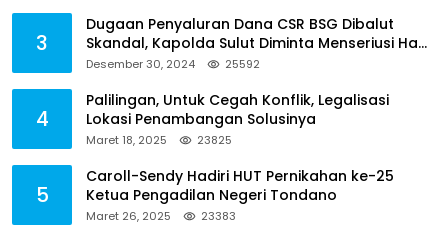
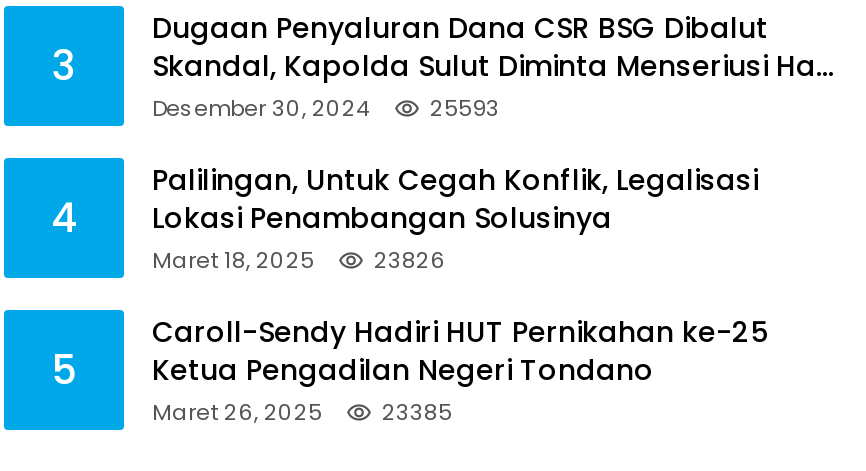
[225,56,260,72] 25592 -> [430,92,500,124] 25593
[86,132,232,148] Maret 18, 2025 23825 -> [152,244,446,276] Maret 18, 2025 23826
[86,208,236,224] Maret 26, 2025 23383 -> [152,396,452,428] Maret 26, 2025 23385

